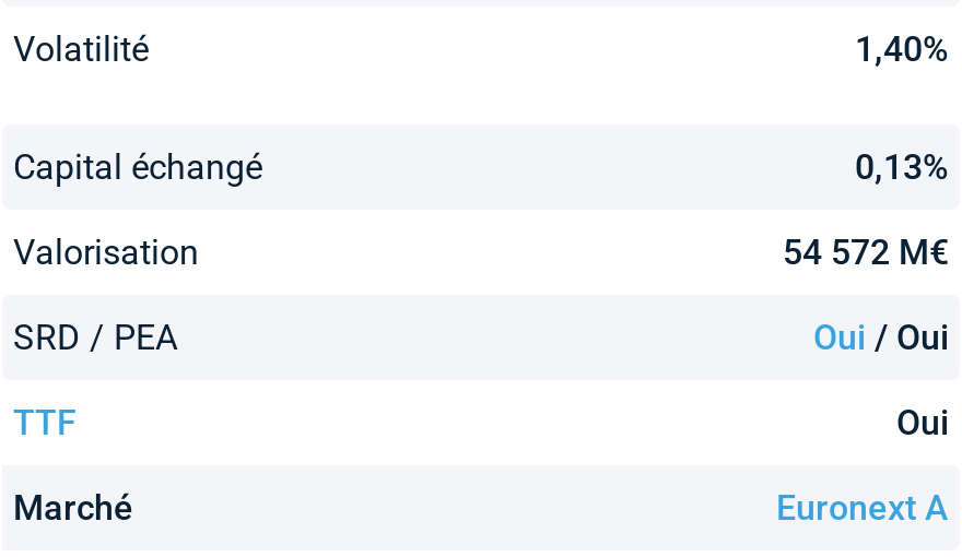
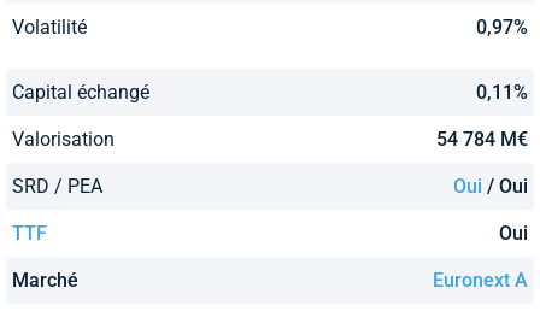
[855,29,949,71] 1,40% -> [476,16,528,39] 0,97%
[855,147,949,189] 0,13% -> [476,81,528,104] 0,11%
[783,232,949,274] 54 572 M€ -> [436,128,528,151] 54 784 M€

